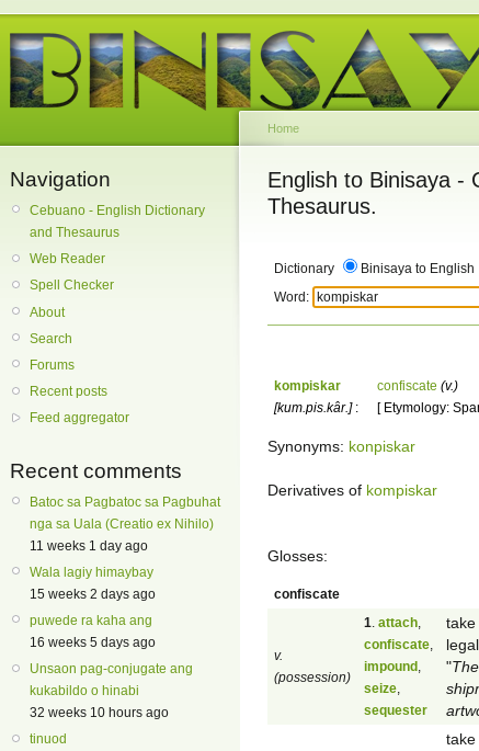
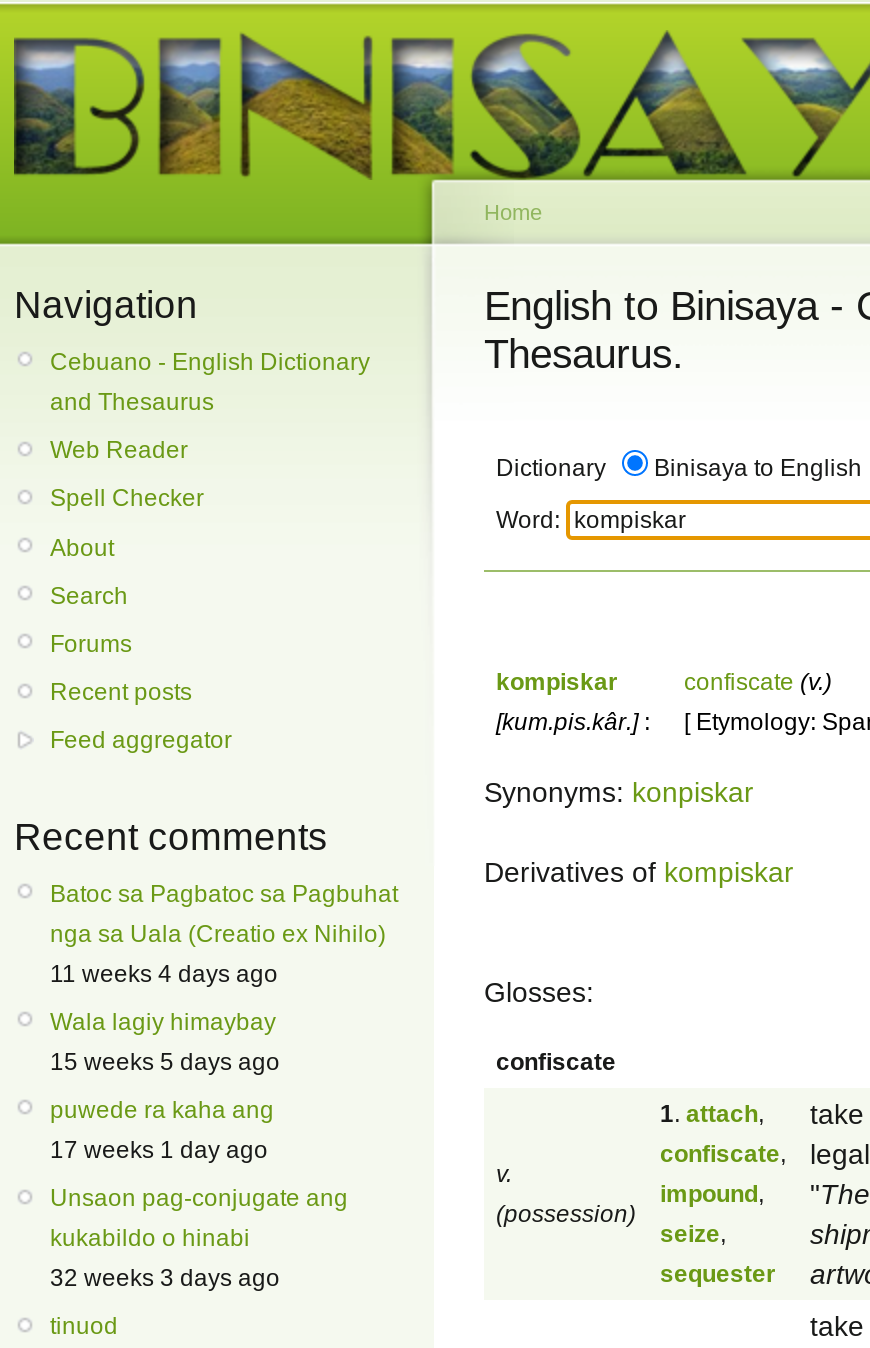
[30,538,148,553] 11 weeks 1 day ago -> [50,959,278,987] 11 weeks 4 days ago
[30,586,156,602] 15 weeks 2 days ago -> [50,1048,280,1076] 15 weeks 5 days ago
[30,635,156,650] 16 weeks 5 days ago -> [50,1136,268,1164] 17 weeks 1 day ago
[30,705,169,721] 32 weeks 10 hours ago -> [50,1265,280,1293] 32 weeks 3 days ago

